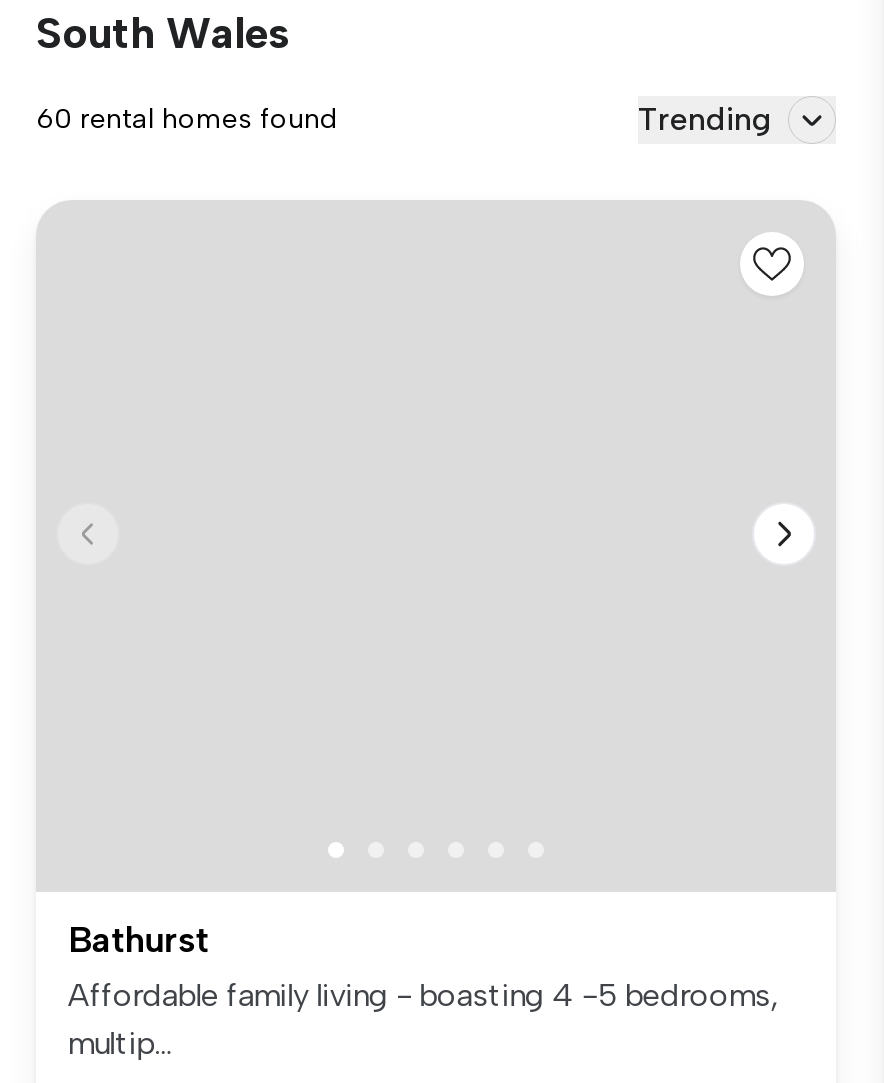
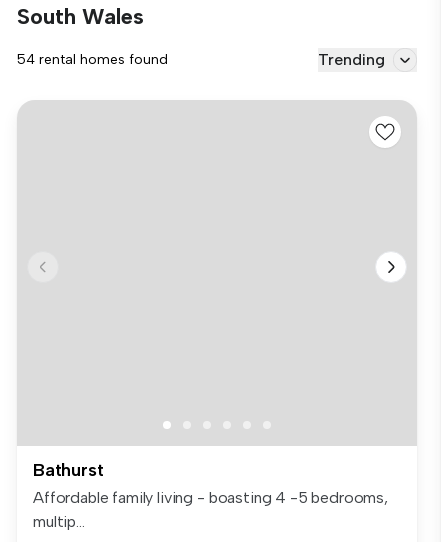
[36,102,338,136] 60 rental homes found -> [17,51,168,68] 54 rental homes found

